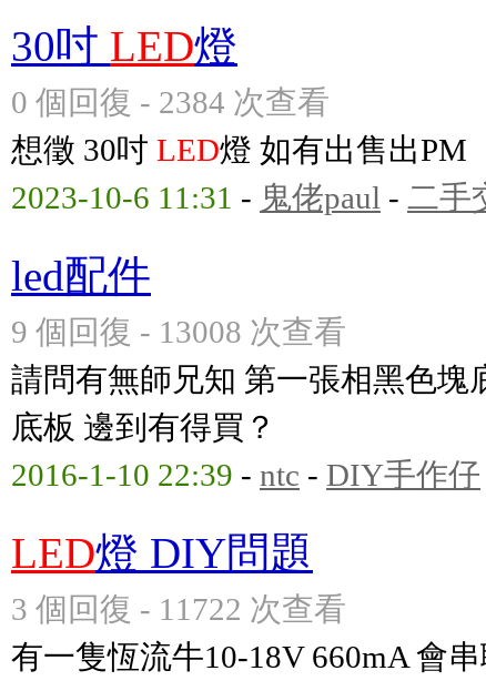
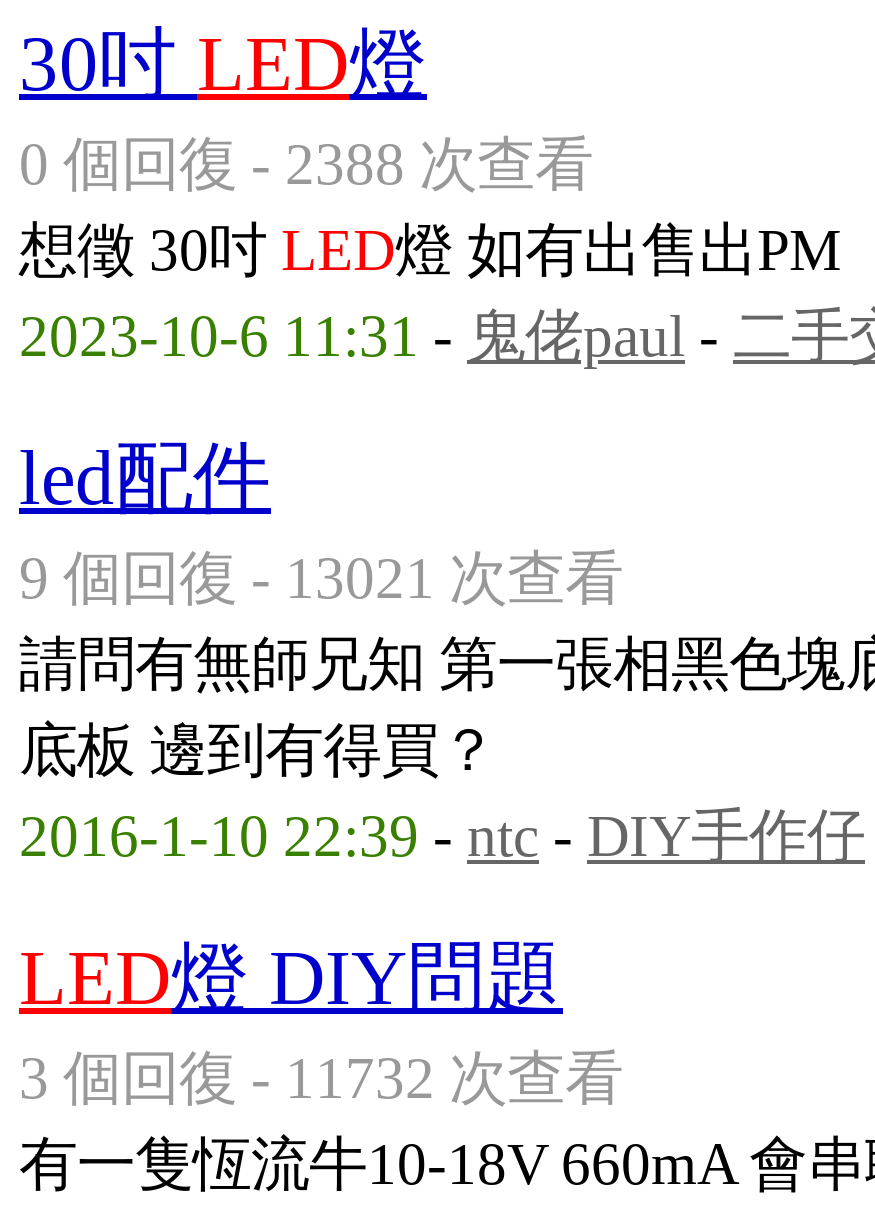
[11,84,330,120] 0 個回復 - 2384 次查看 -> [19,132,593,196] 0 個回復 - 2388 次查看
[11,314,346,349] 9 個回復 - 13008 次查看 -> [19,546,623,610] 9 個回復 - 13021 次查看
[11,591,346,627] 3 個回復 - 11722 次查看 -> [19,1046,623,1110] 3 個回復 - 11732 次查看

